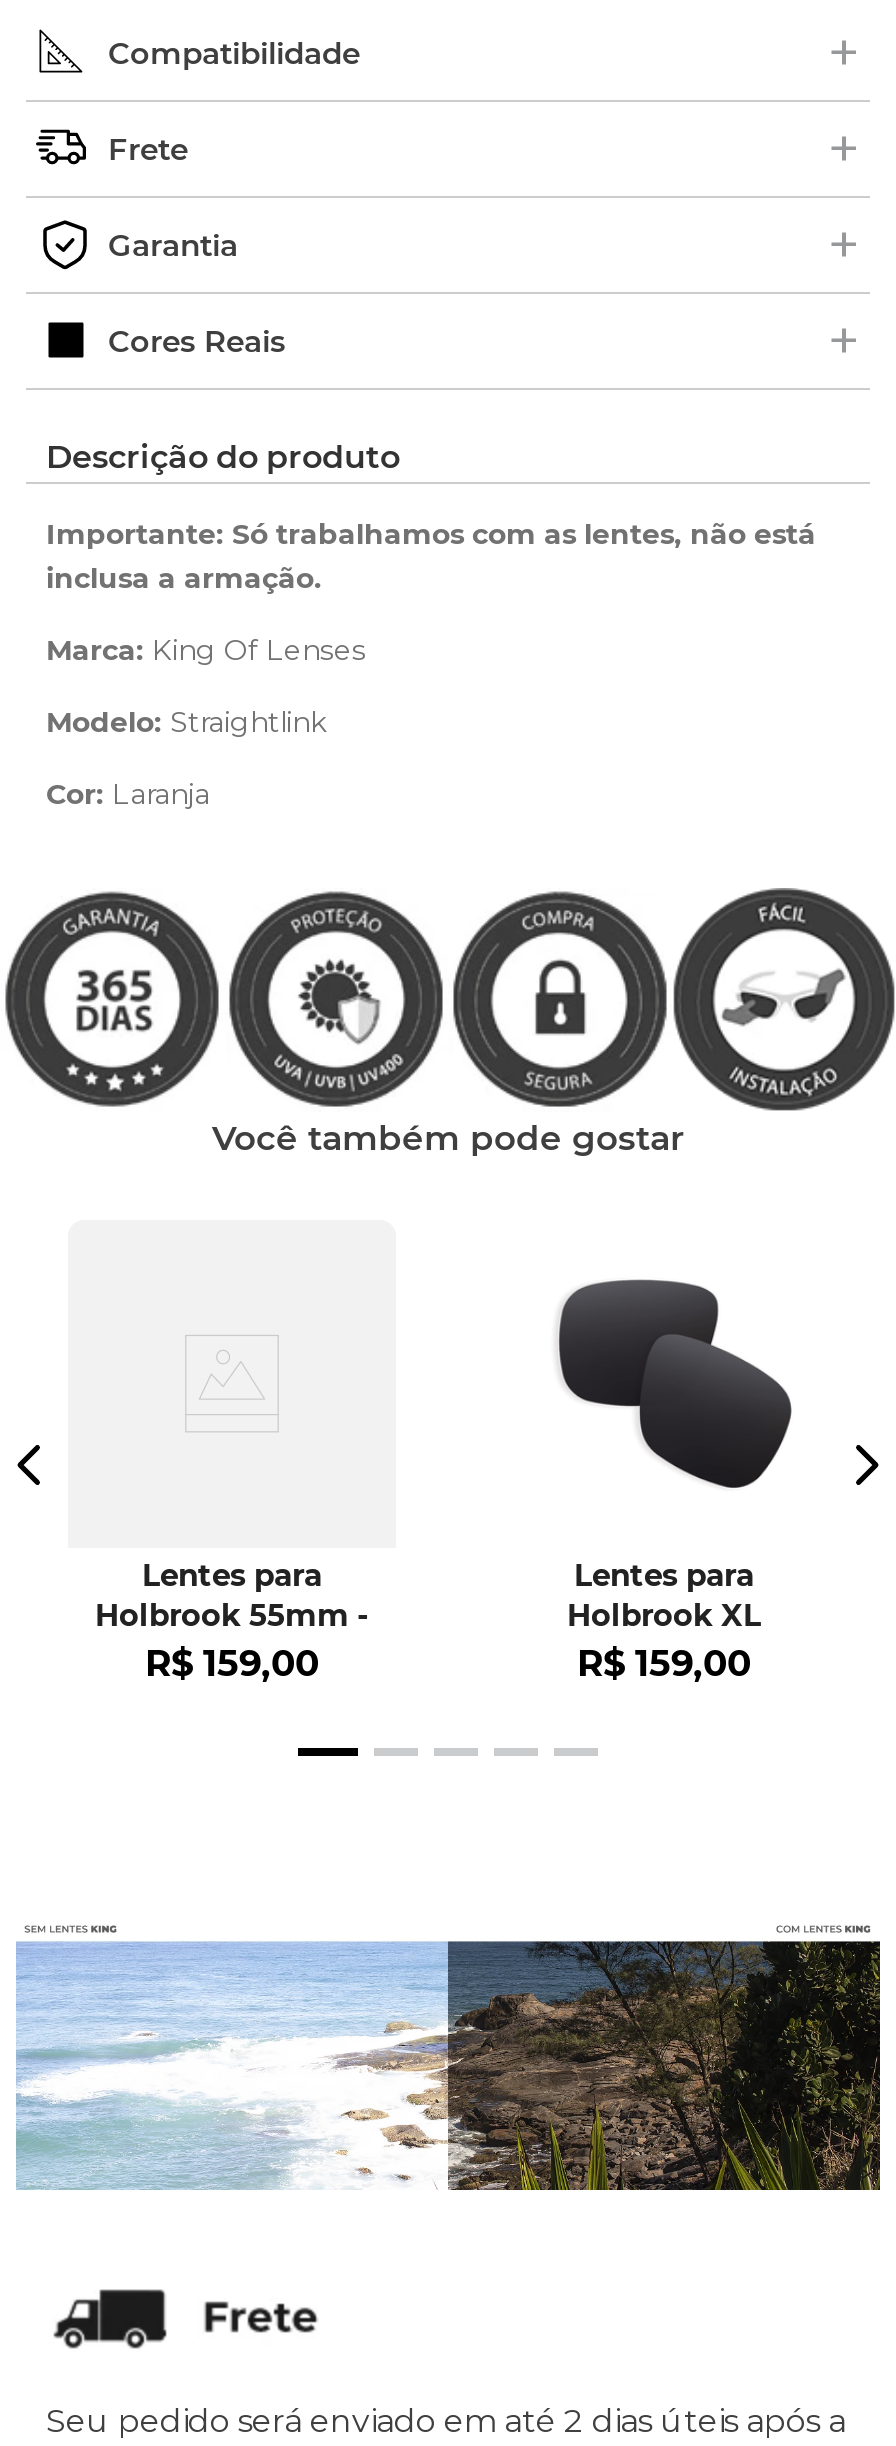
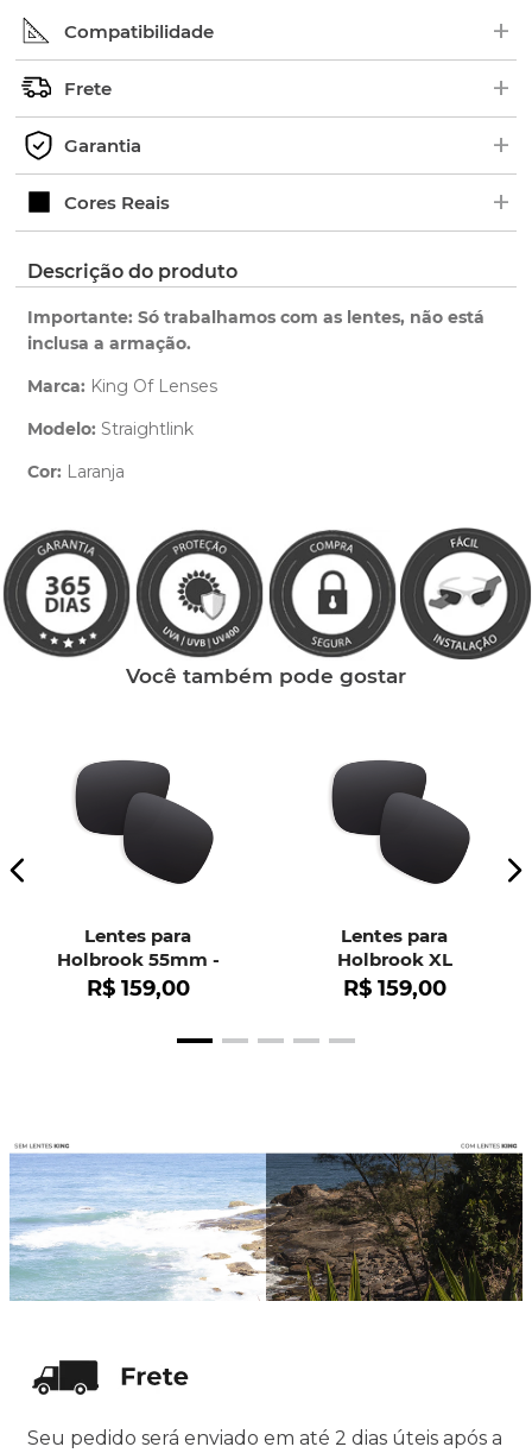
none -> [74,759,214,885] [image]

